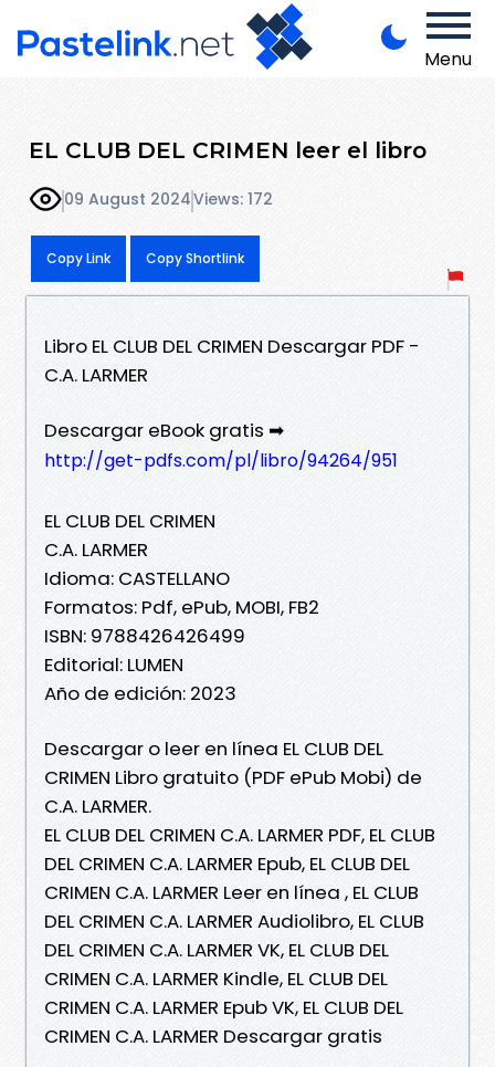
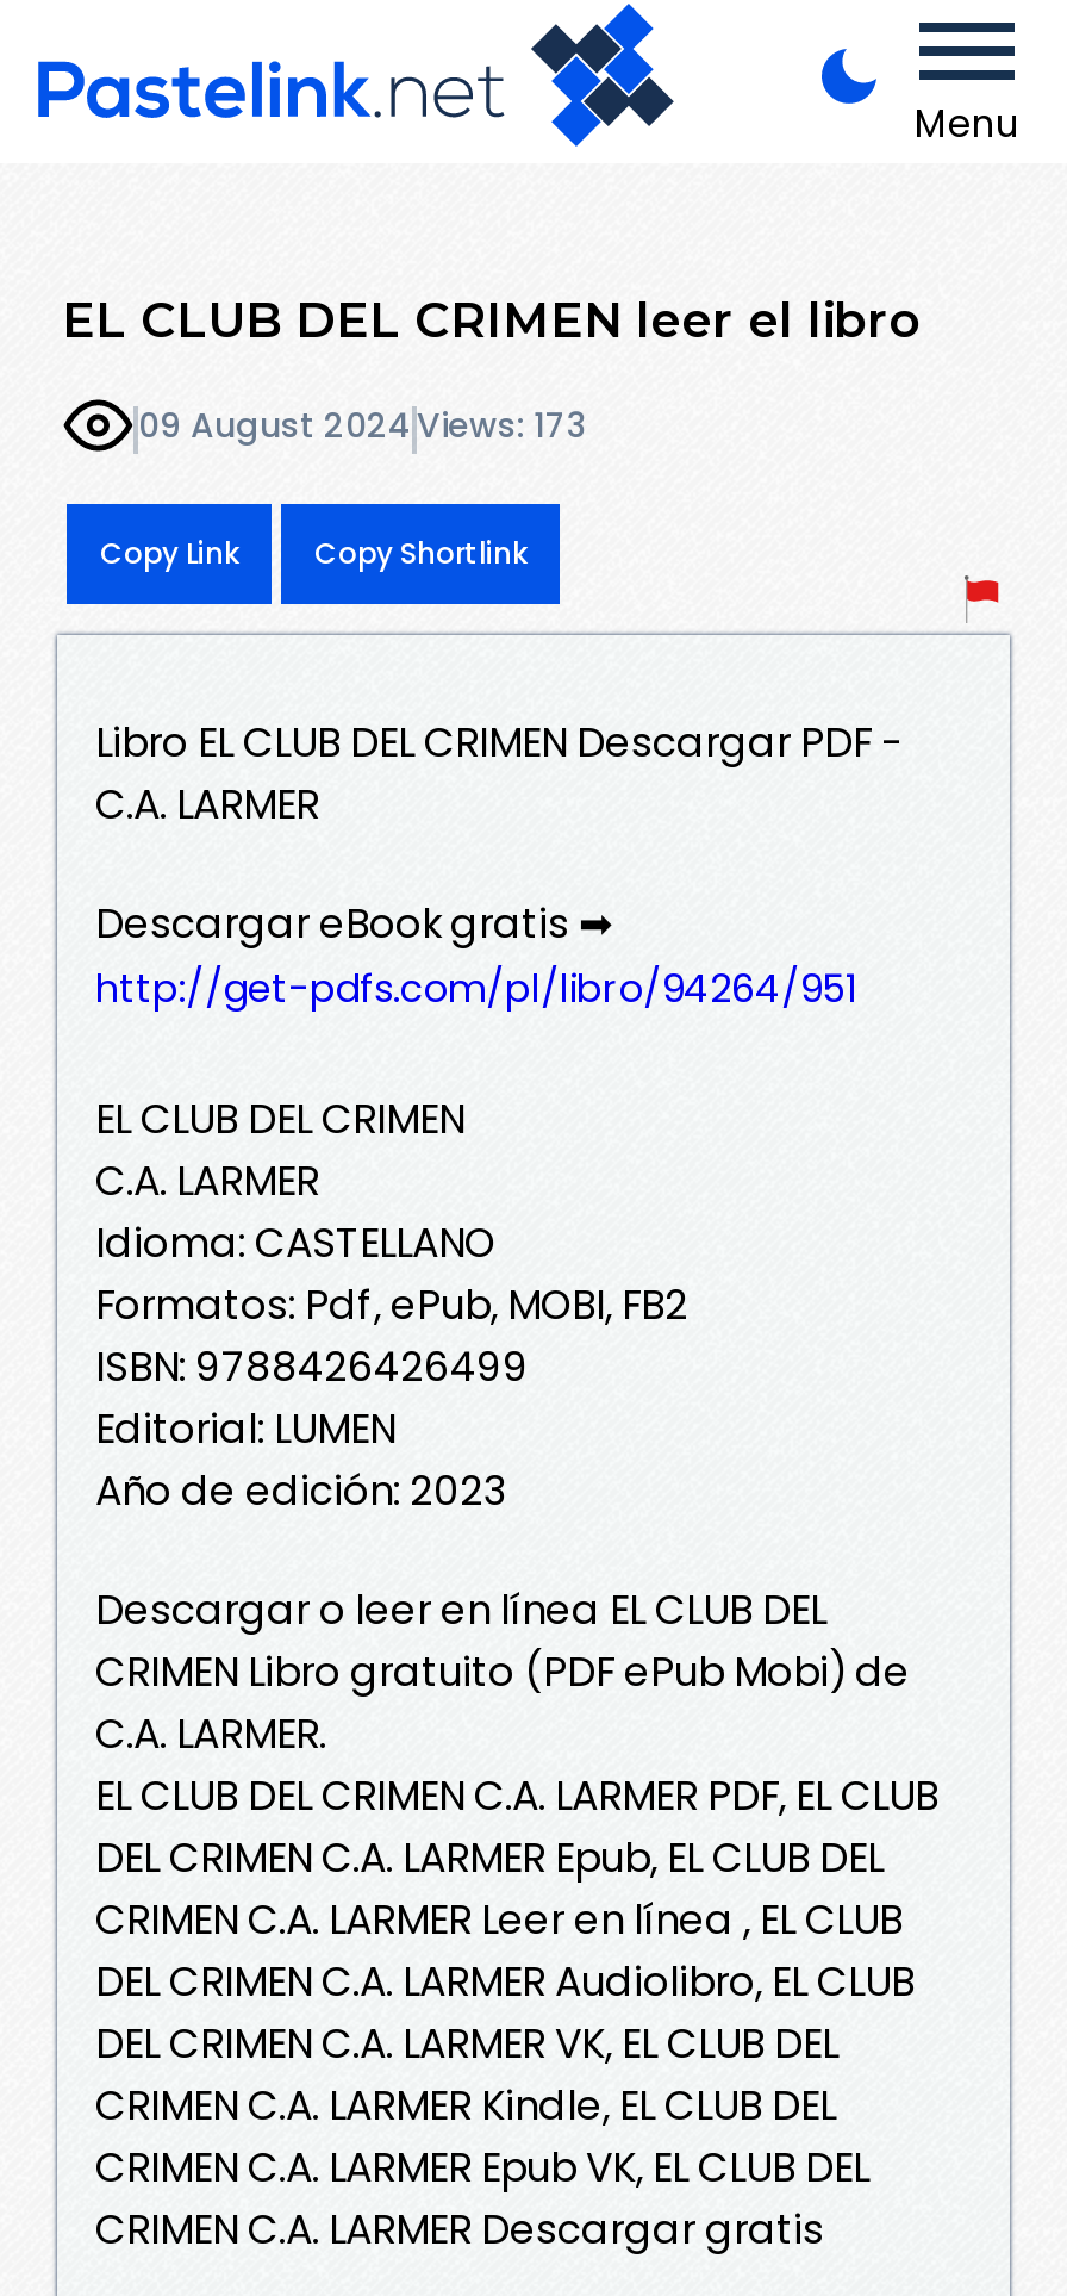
[64,188,273,211] 09 August 2024 Views: 172 -> [138,402,588,450] 09 August 2024 Views: 173

